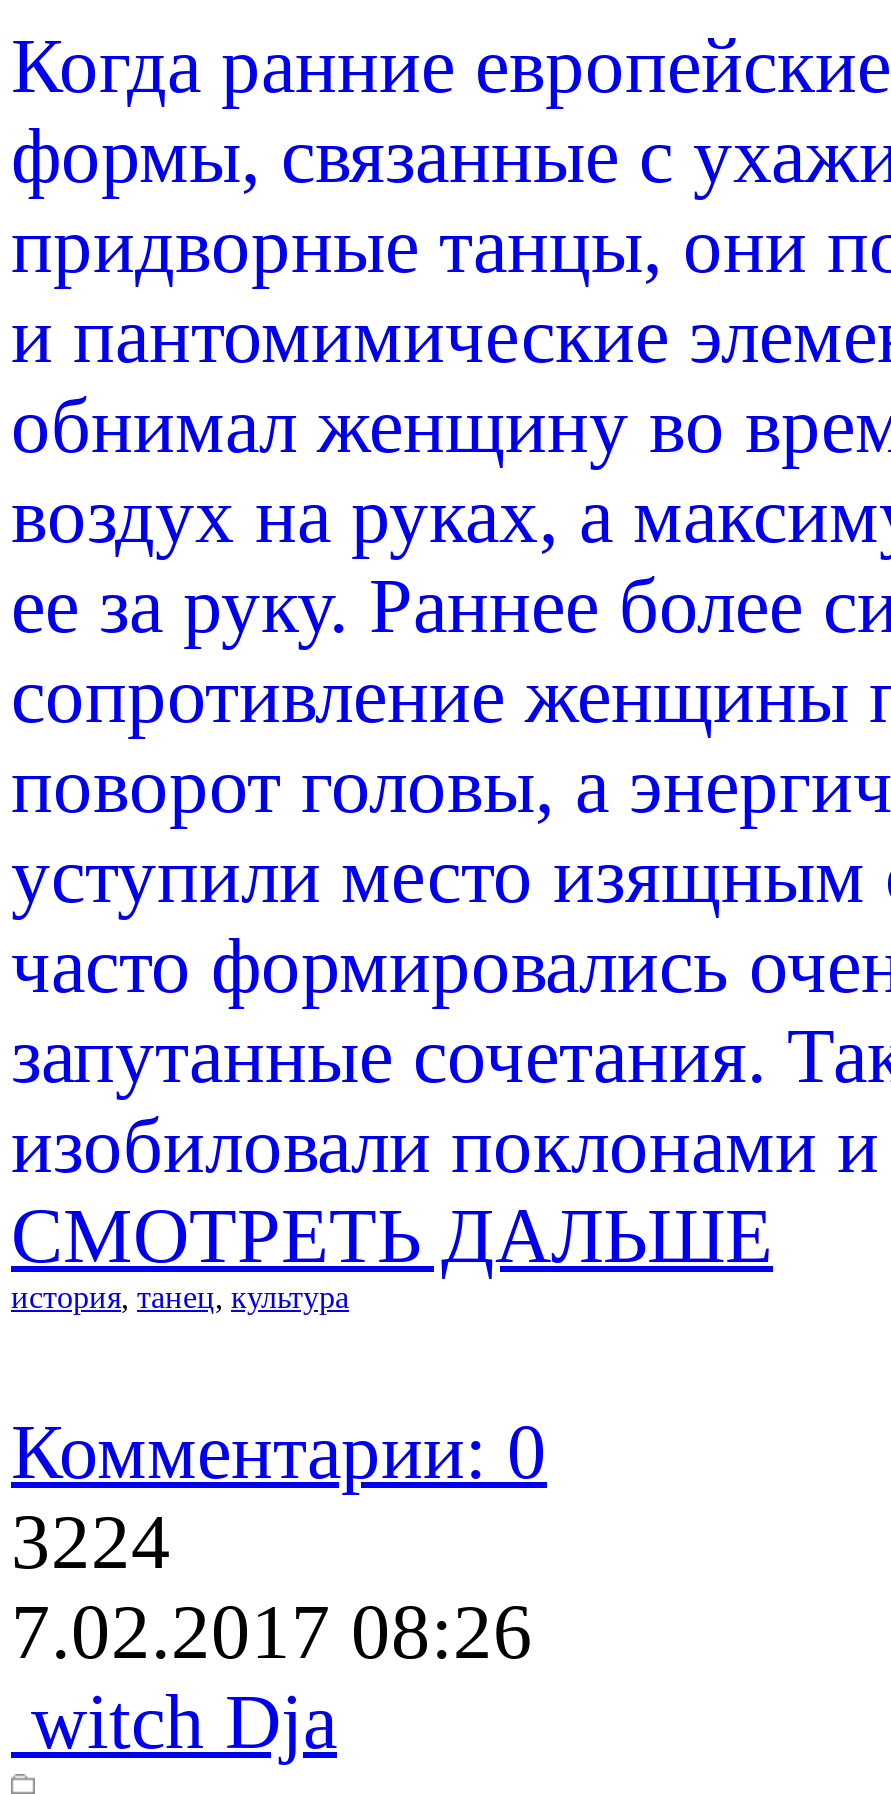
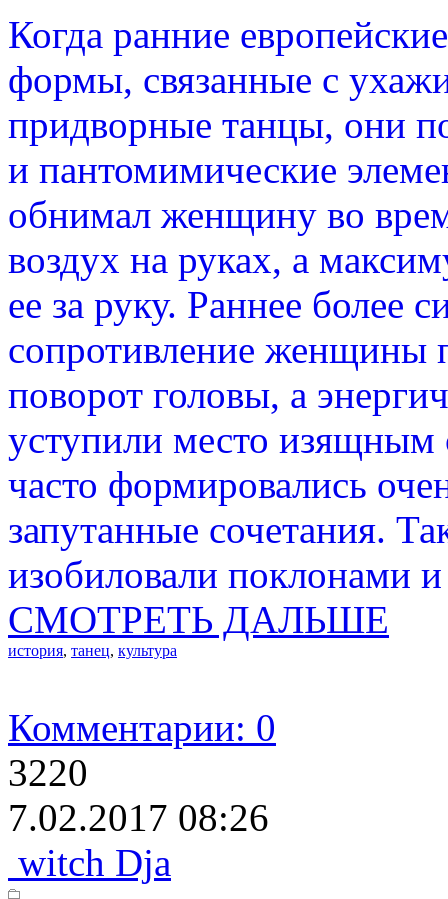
[11,1497,171,1583] 3224 -> [8,751,88,794] 3220

